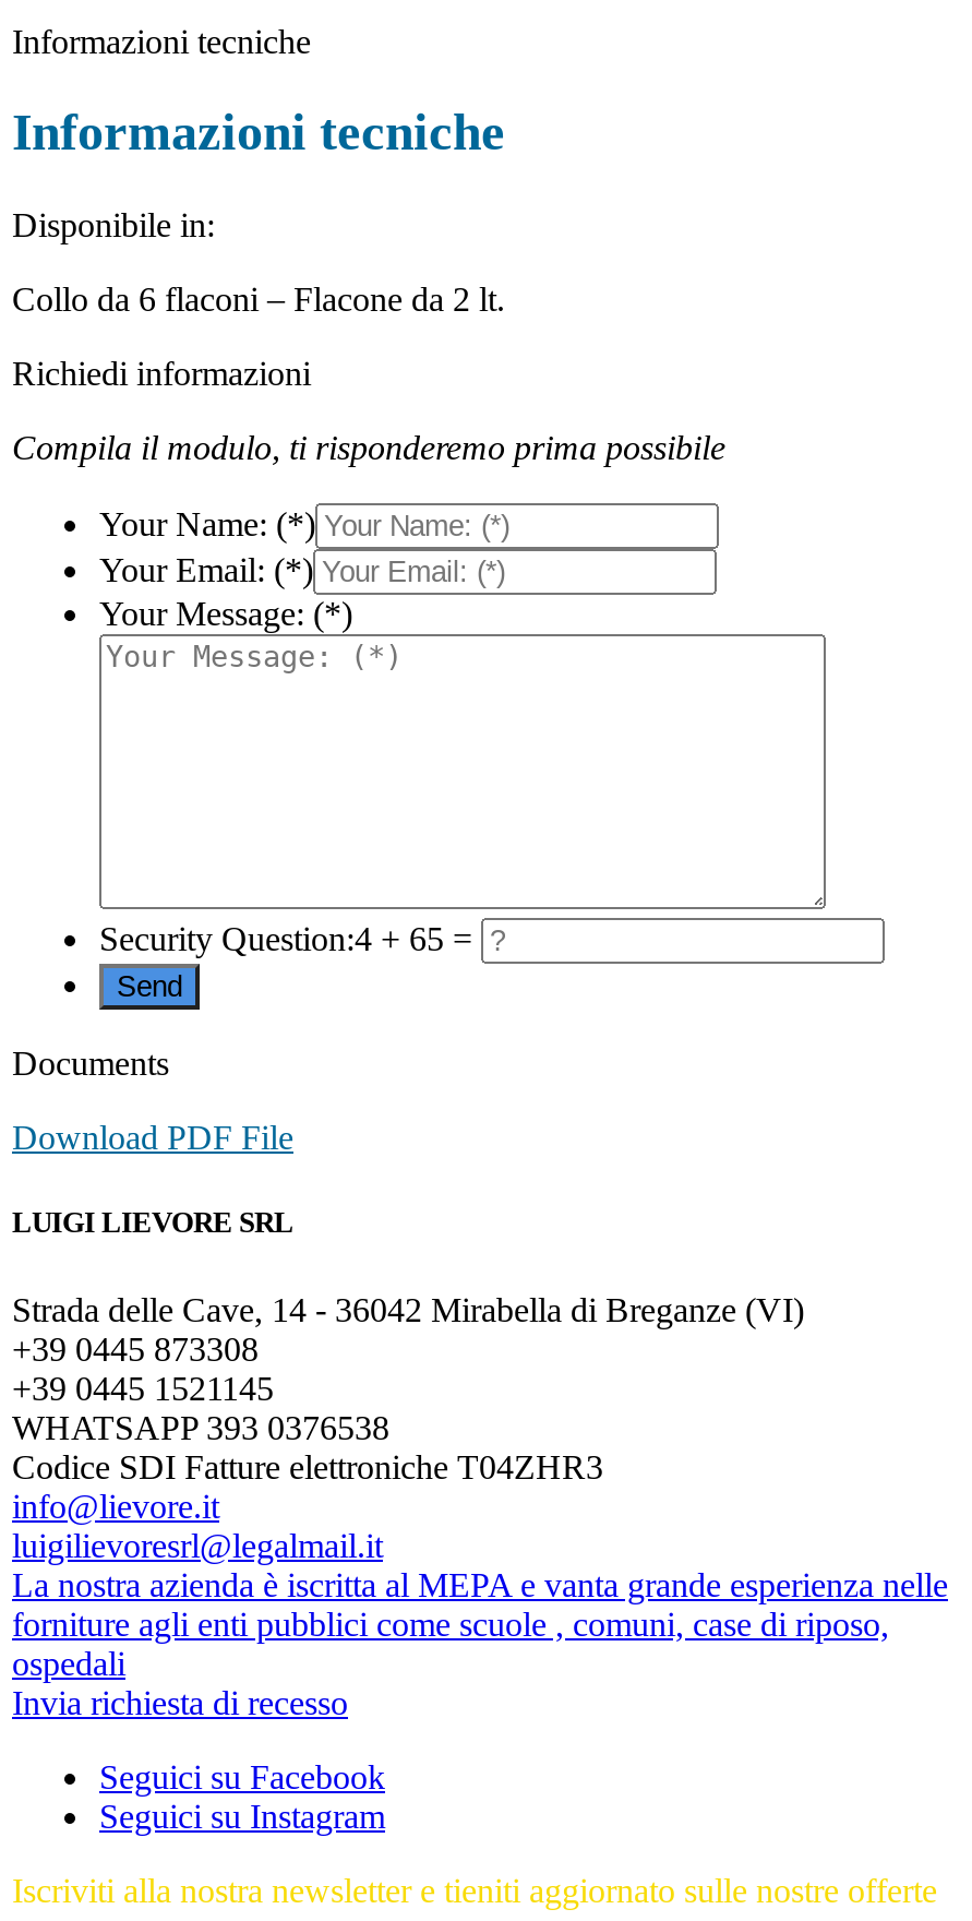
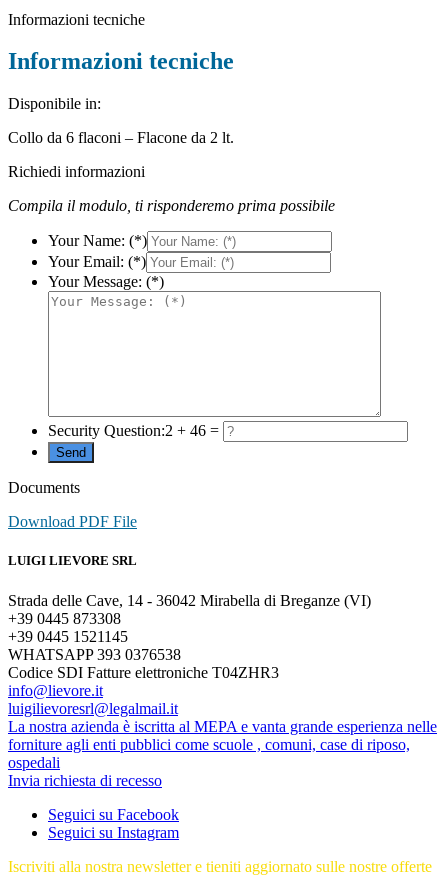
[99,921,481,958] Security Question:4 + 65 = -> [48,422,223,439] Security Question:2 + 46 =

